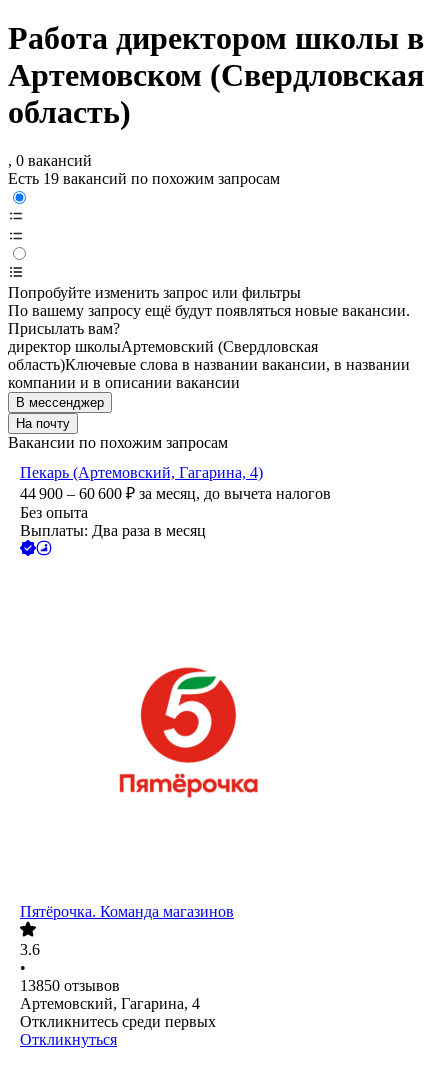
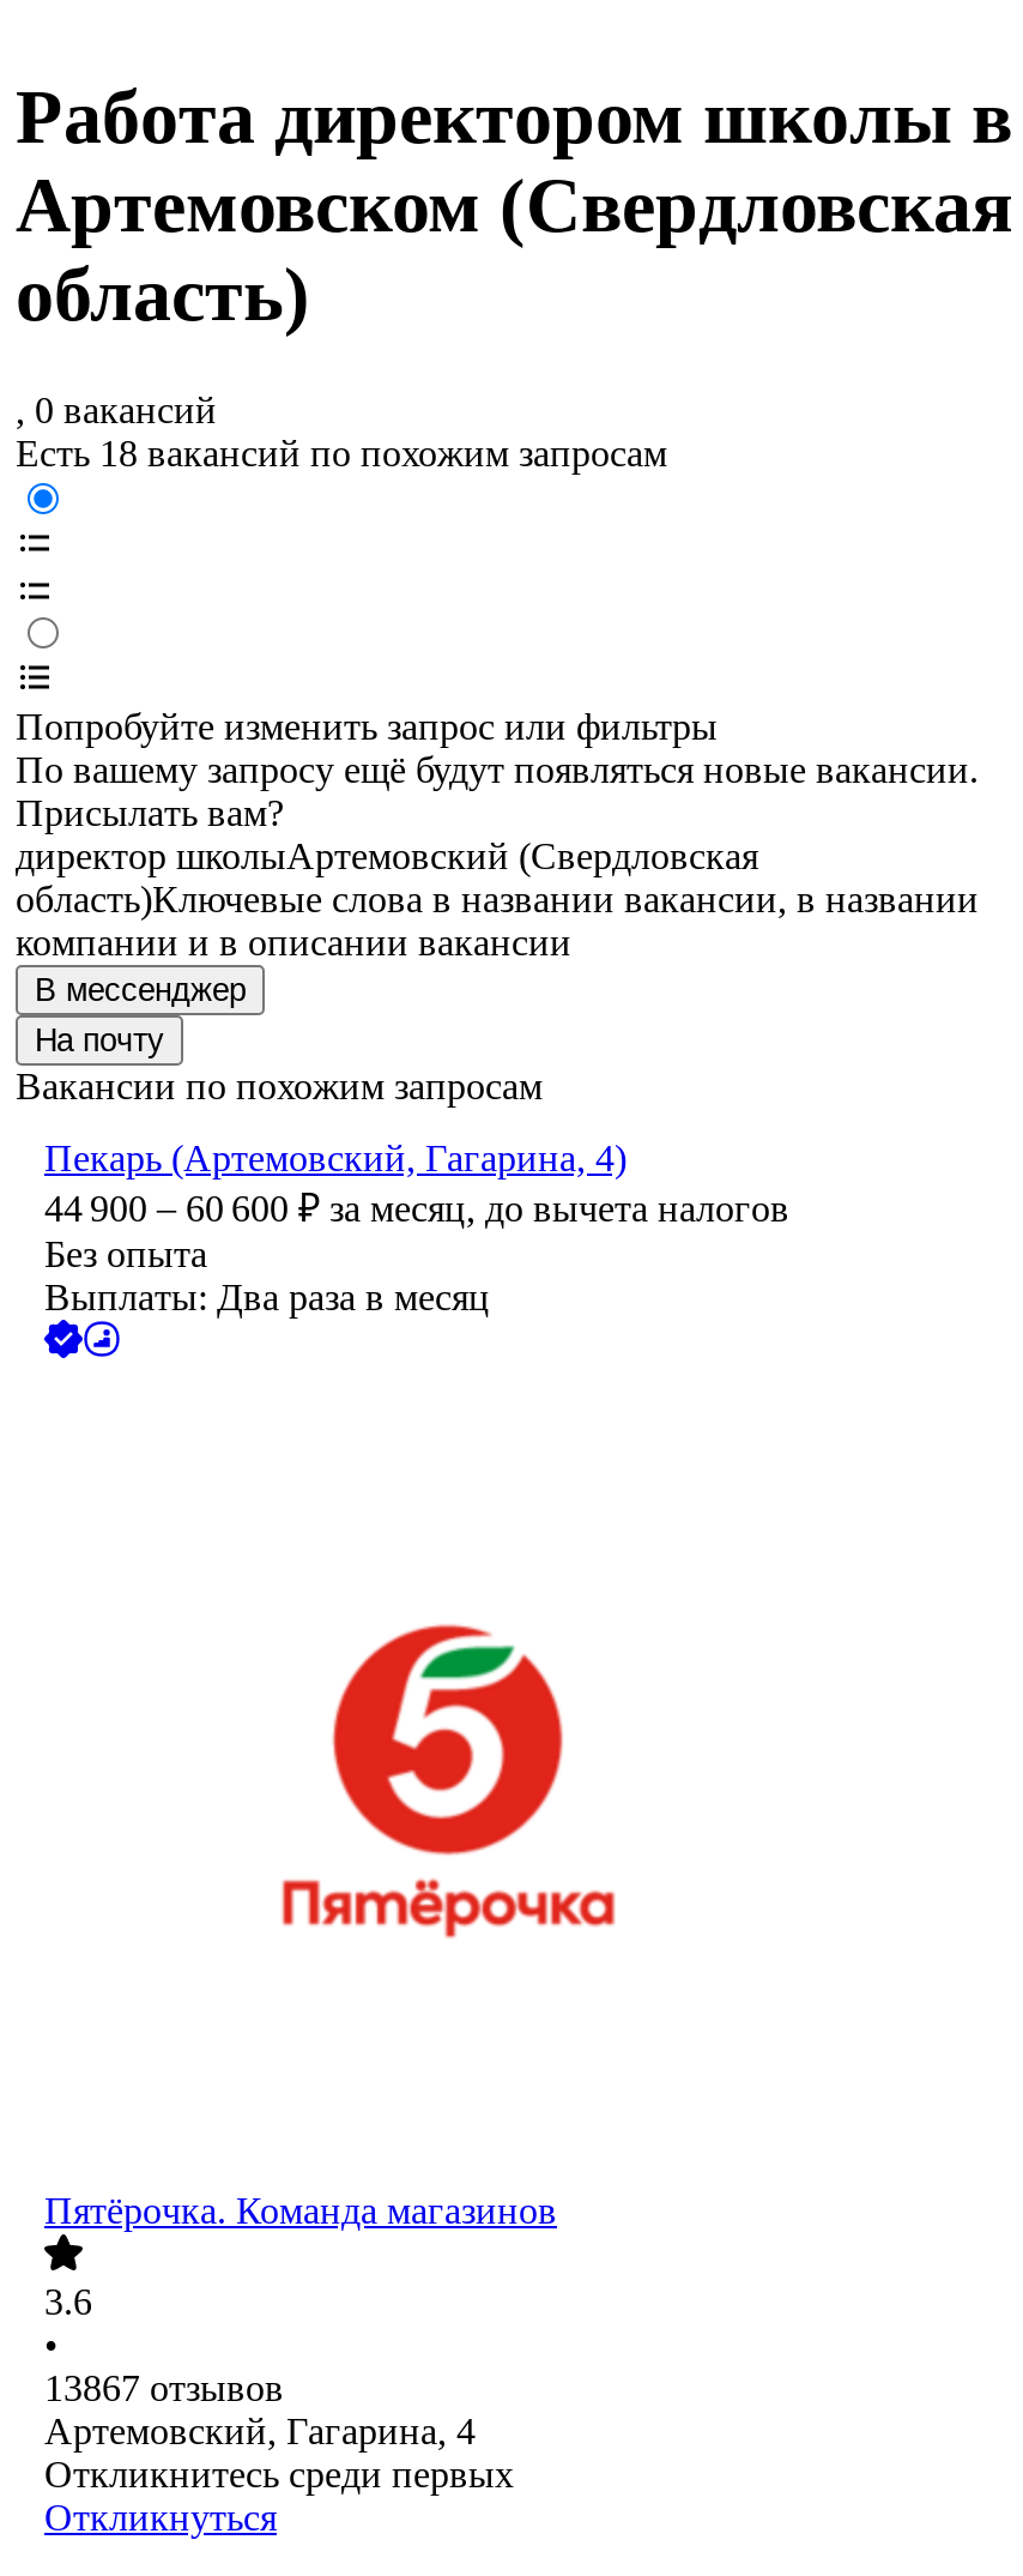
[8,170,280,187] Есть 19 вакансий по похожим запросам -> [16,434,667,475] Есть 18 вакансий по похожим запросам
[20,977,120,994] 13850 отзывов -> [44,2369,284,2409] 13867 отзывов

